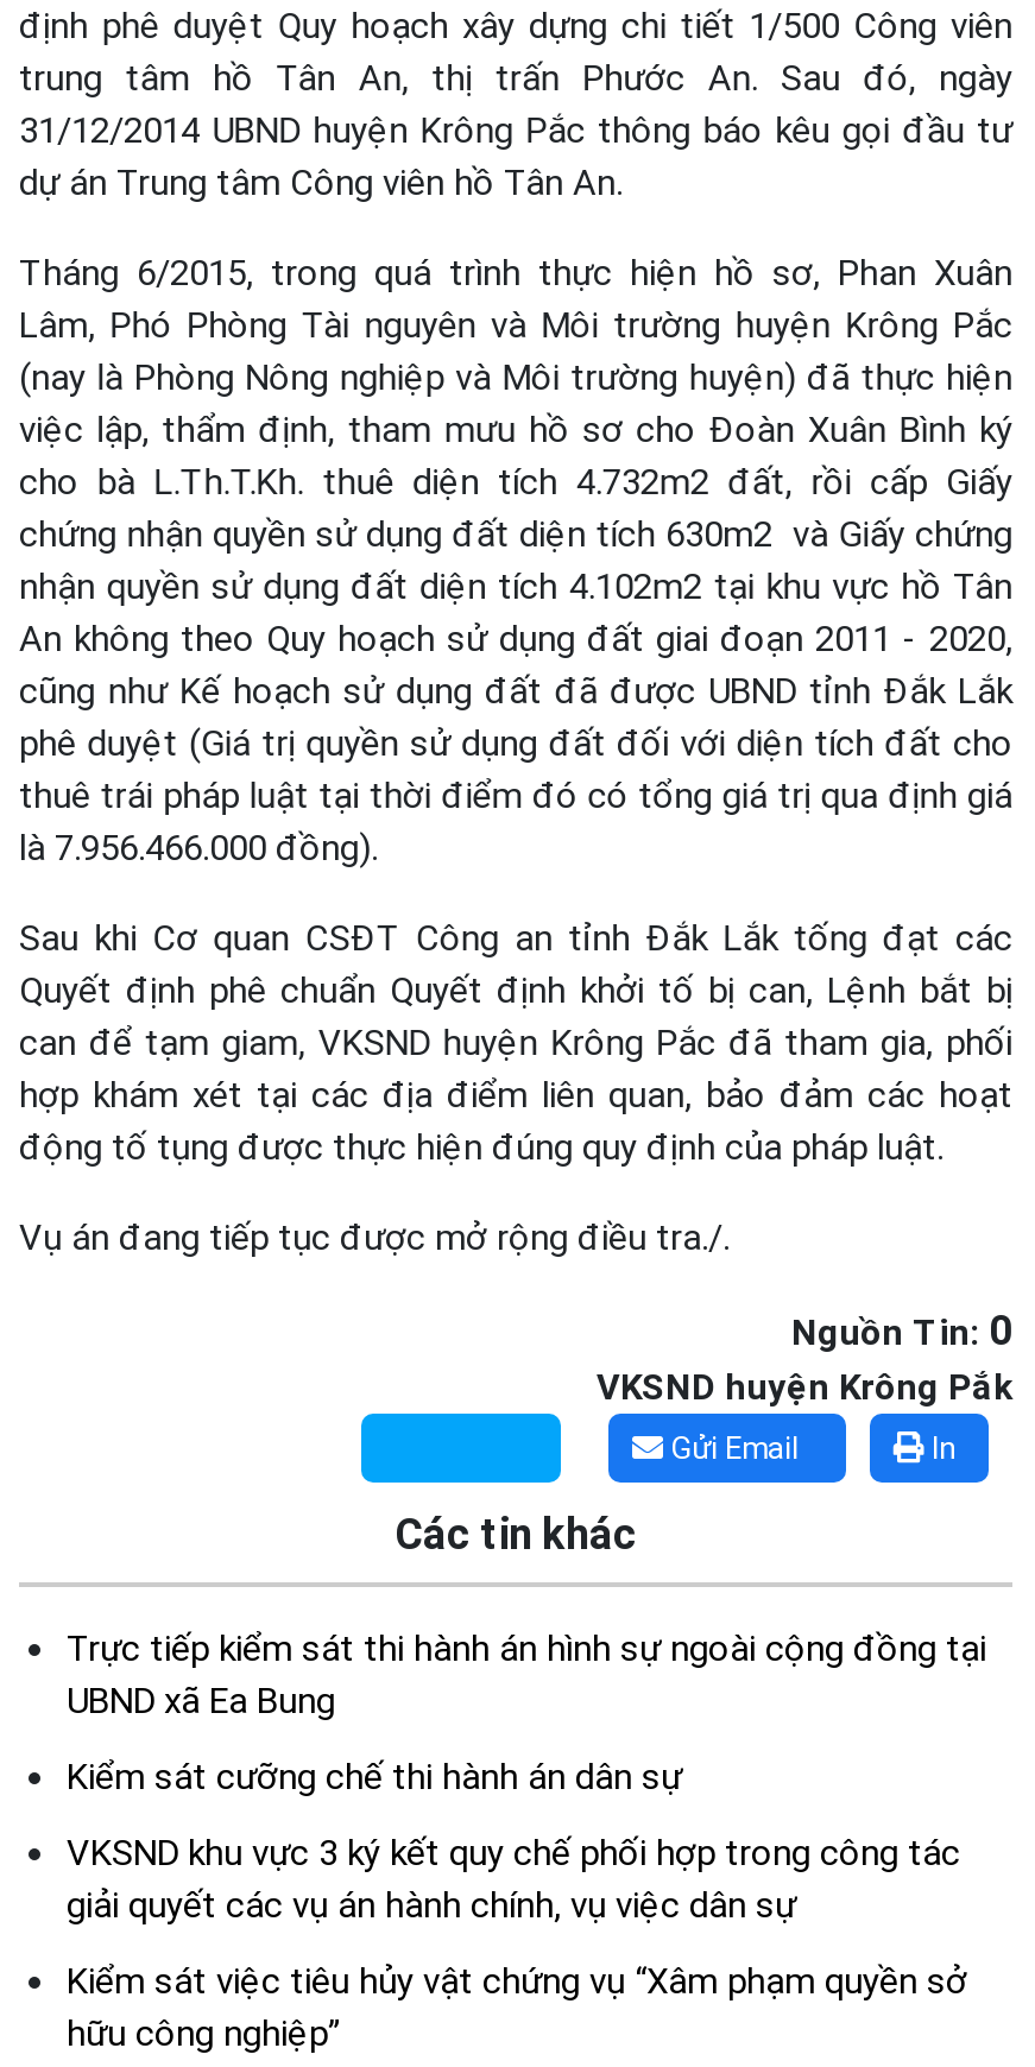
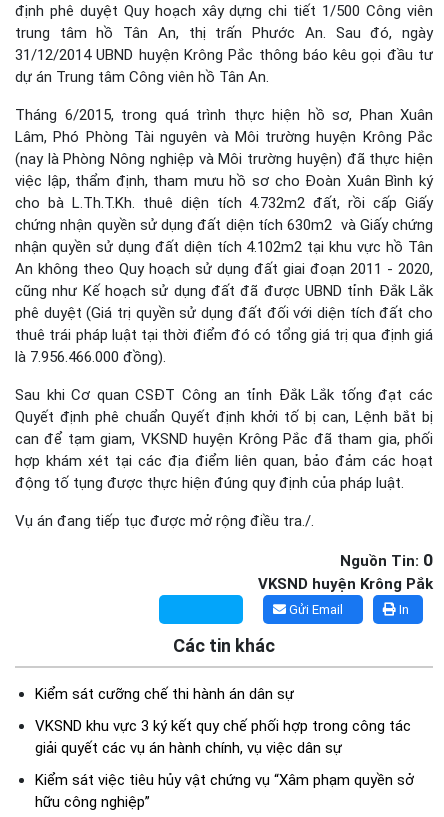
[67,1628,986,1723] Trực tiếp kiểm sát thi hành án hình sự ngoài cộng đồng tại | UBND xã Ea Bung -> none

